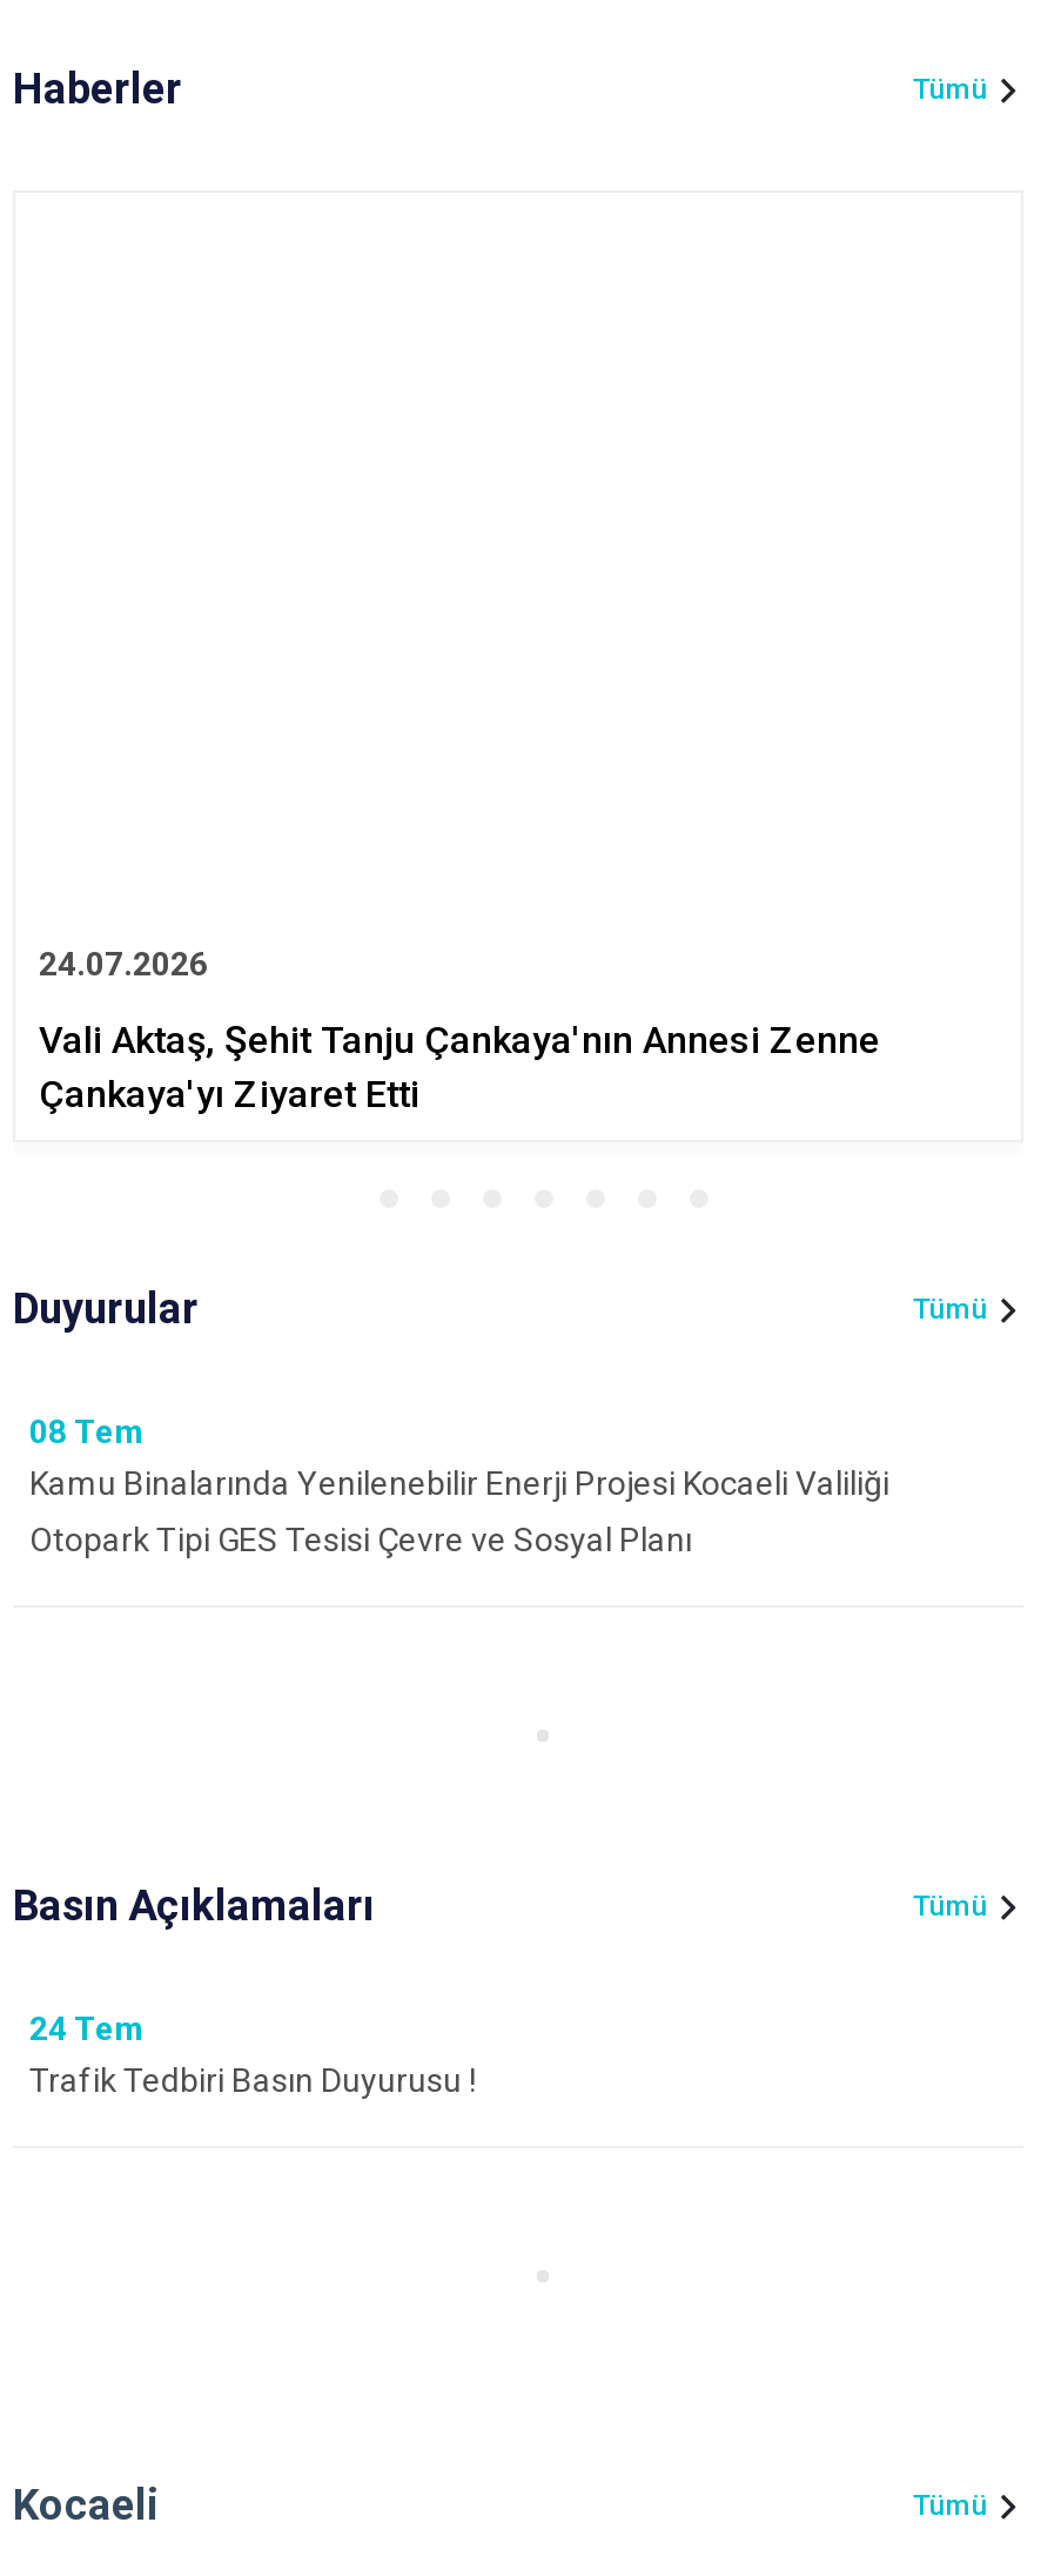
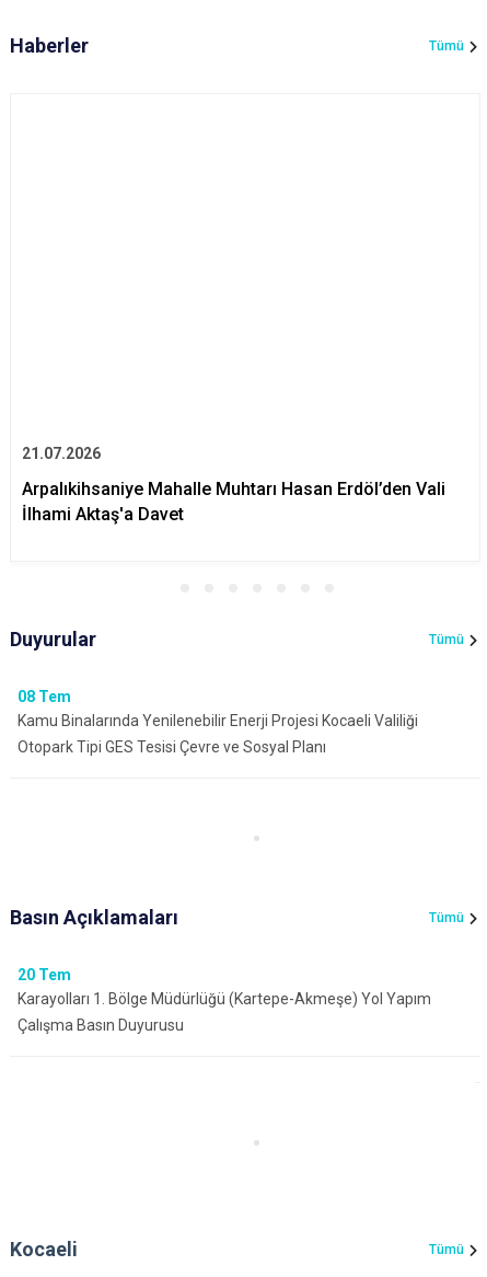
[39,945,208,983] 24.07.2026 -> [22,445,101,462] 21.07.2026
[39,1018,880,1117] Vali Aktaş, Şehit Tanju Çankaya'nın Annesi Zenne | Çankaya'yı Ziyaret Etti -> [22,479,445,525] Arpalıkihsaniye Mahalle Muhtarı Hasan Erdöl’den Vali | İlhami Aktaş'a Davet
[29,2010,476,2099] 24 Tem | Trafik Tedbiri Basın Duyurusu ! -> [18,966,431,1034] 20 Tem | Karayolları 1. Bölge Müdürlüğü (Kartepe-Akmeşe) Yol Yapım | Çalışma Basın Duyurusu

